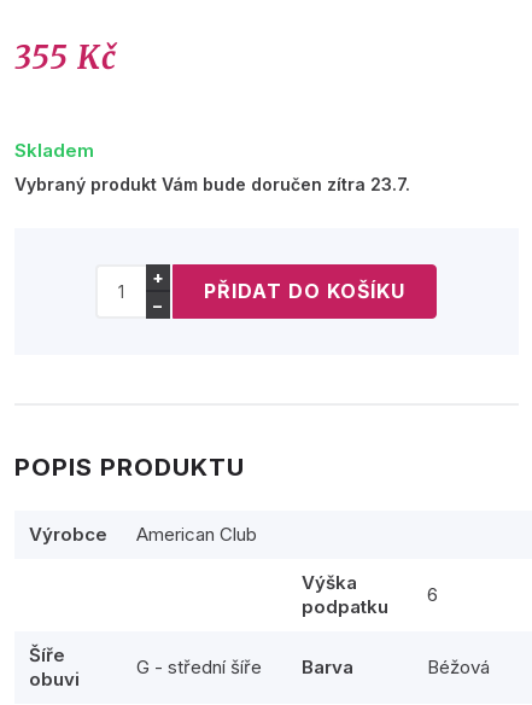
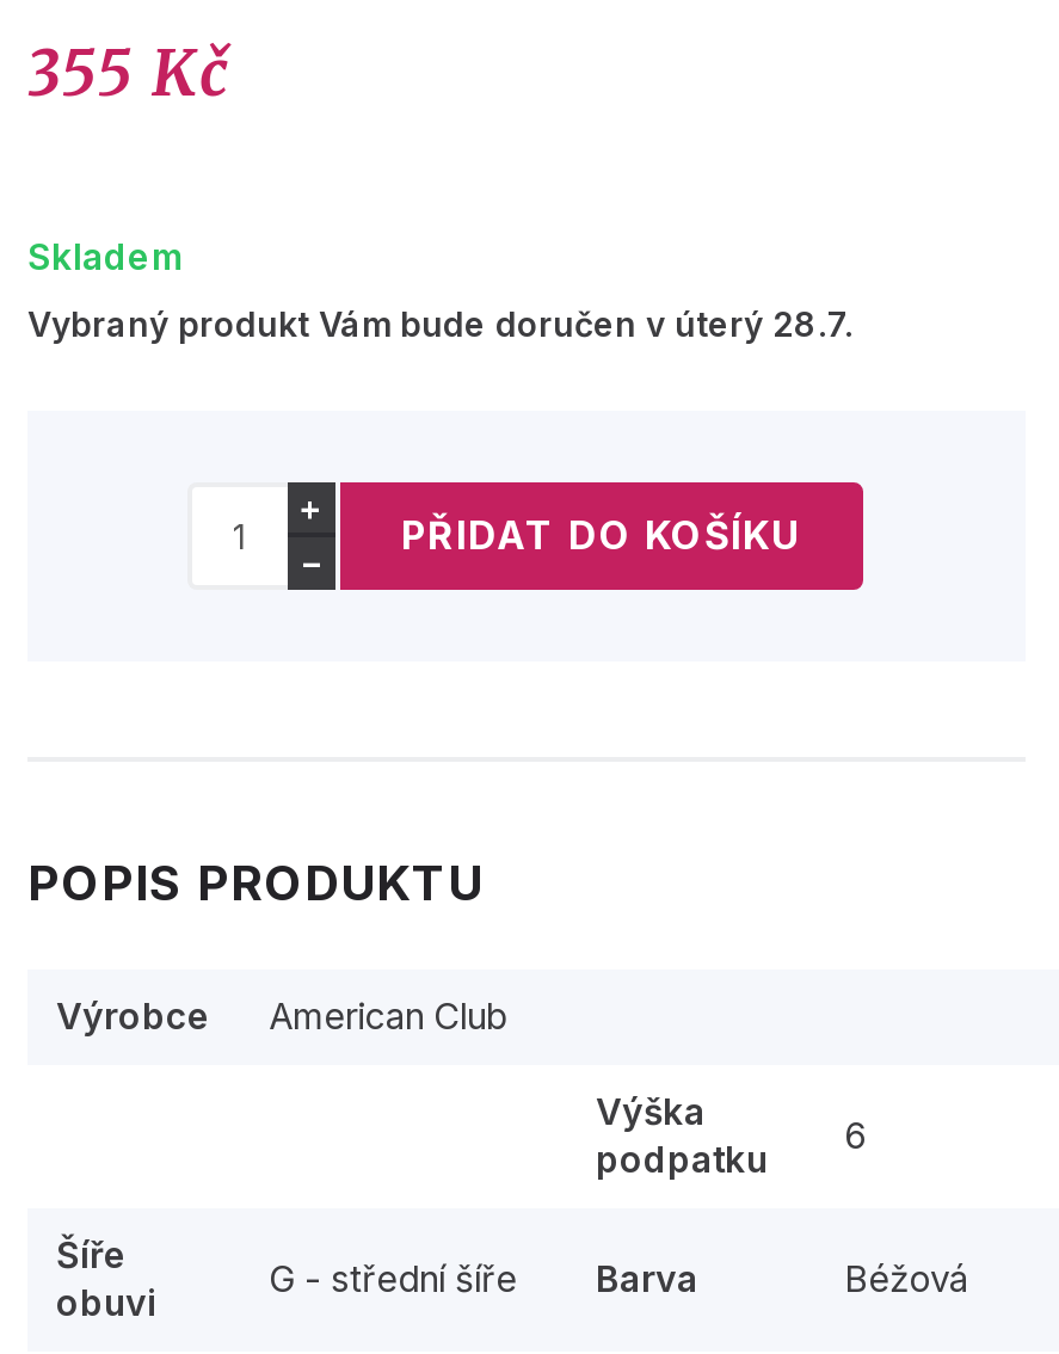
[14,174,410,194] Vybraný produkt Vám bude doručen zítra 23.7. -> [27,303,854,344] Vybraný produkt Vám bude doručen v úterý 28.7.

